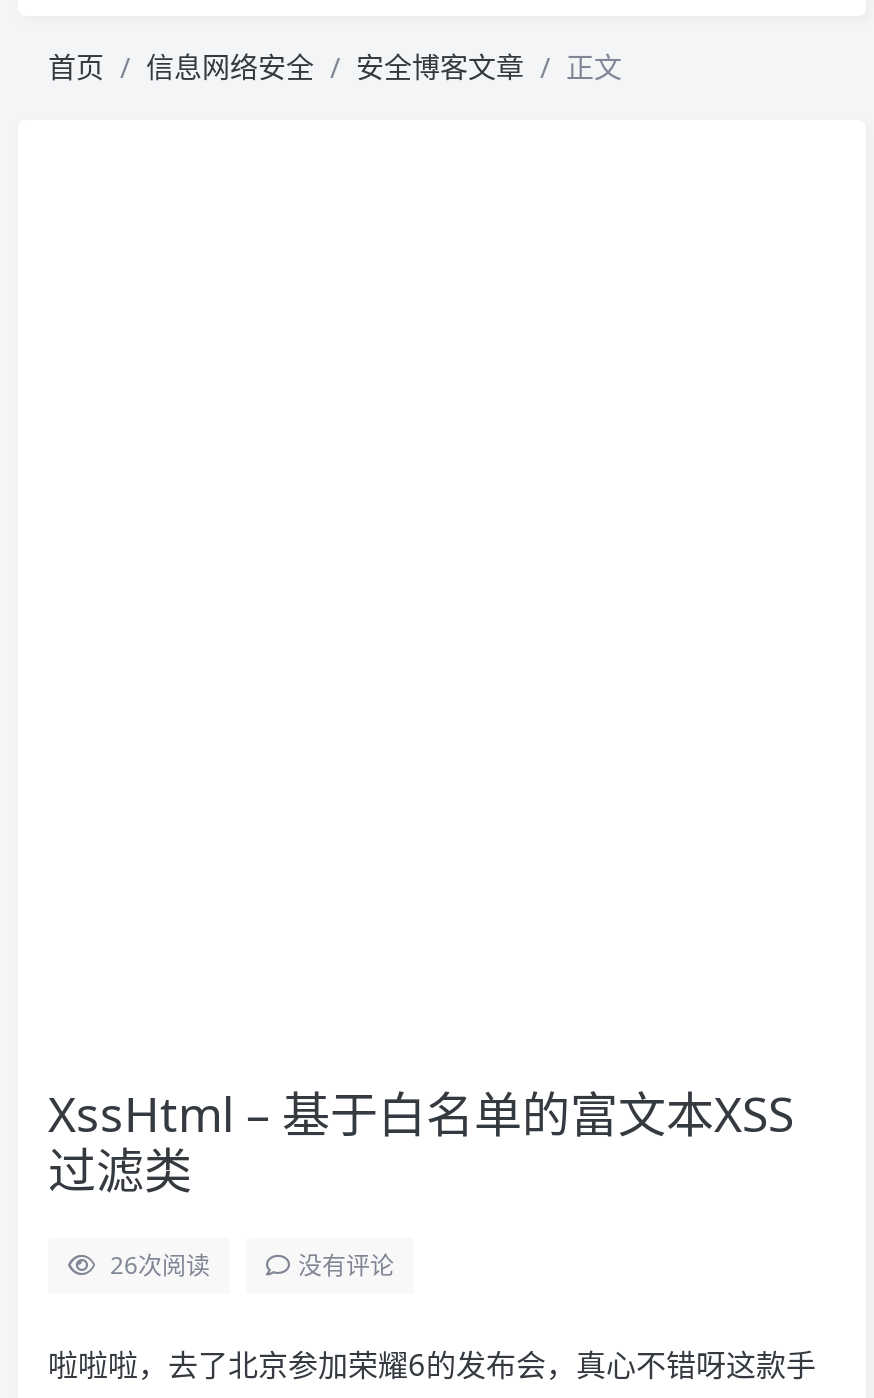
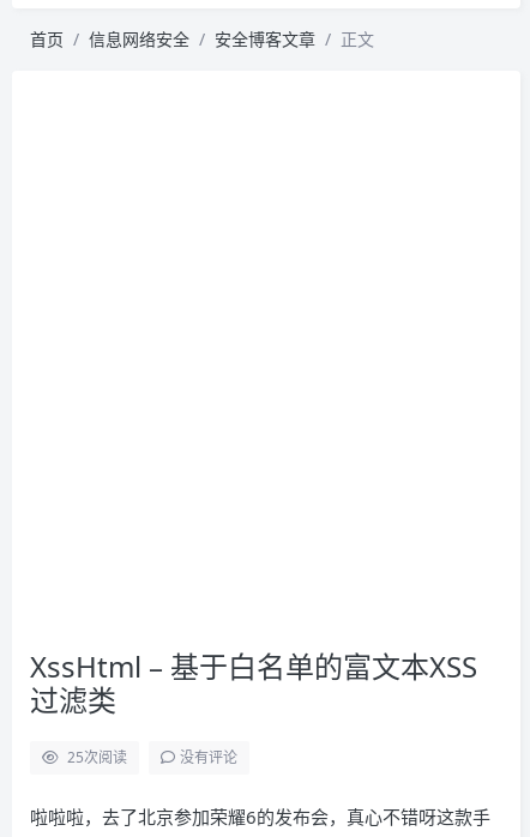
[110,1248,210,1282] 26次阅读 -> [67,747,127,767] 25次阅读

